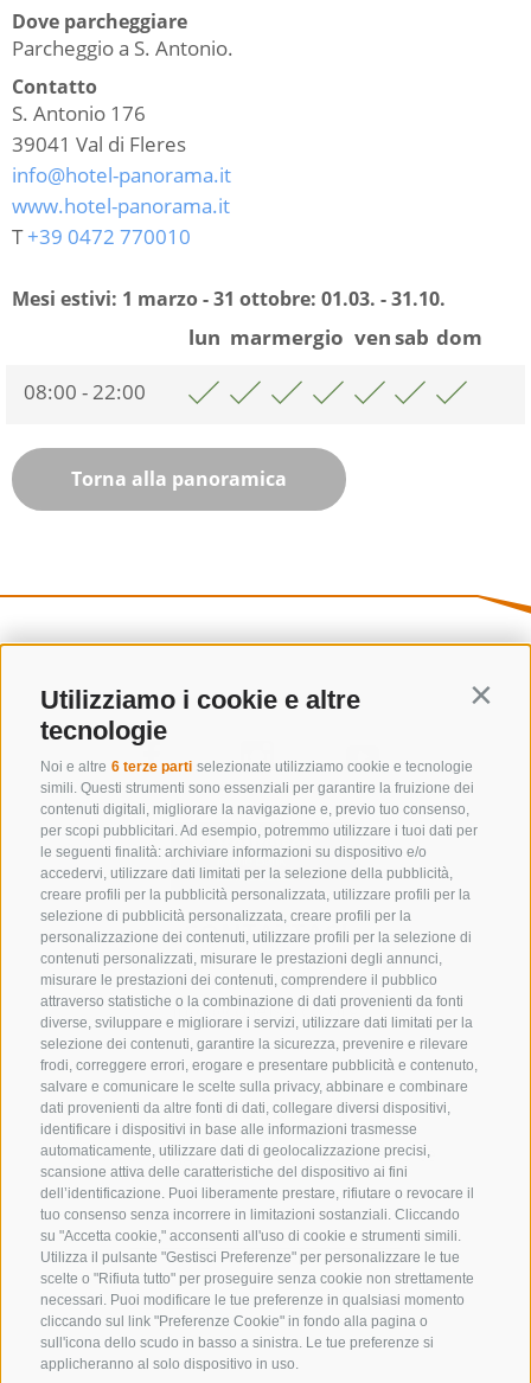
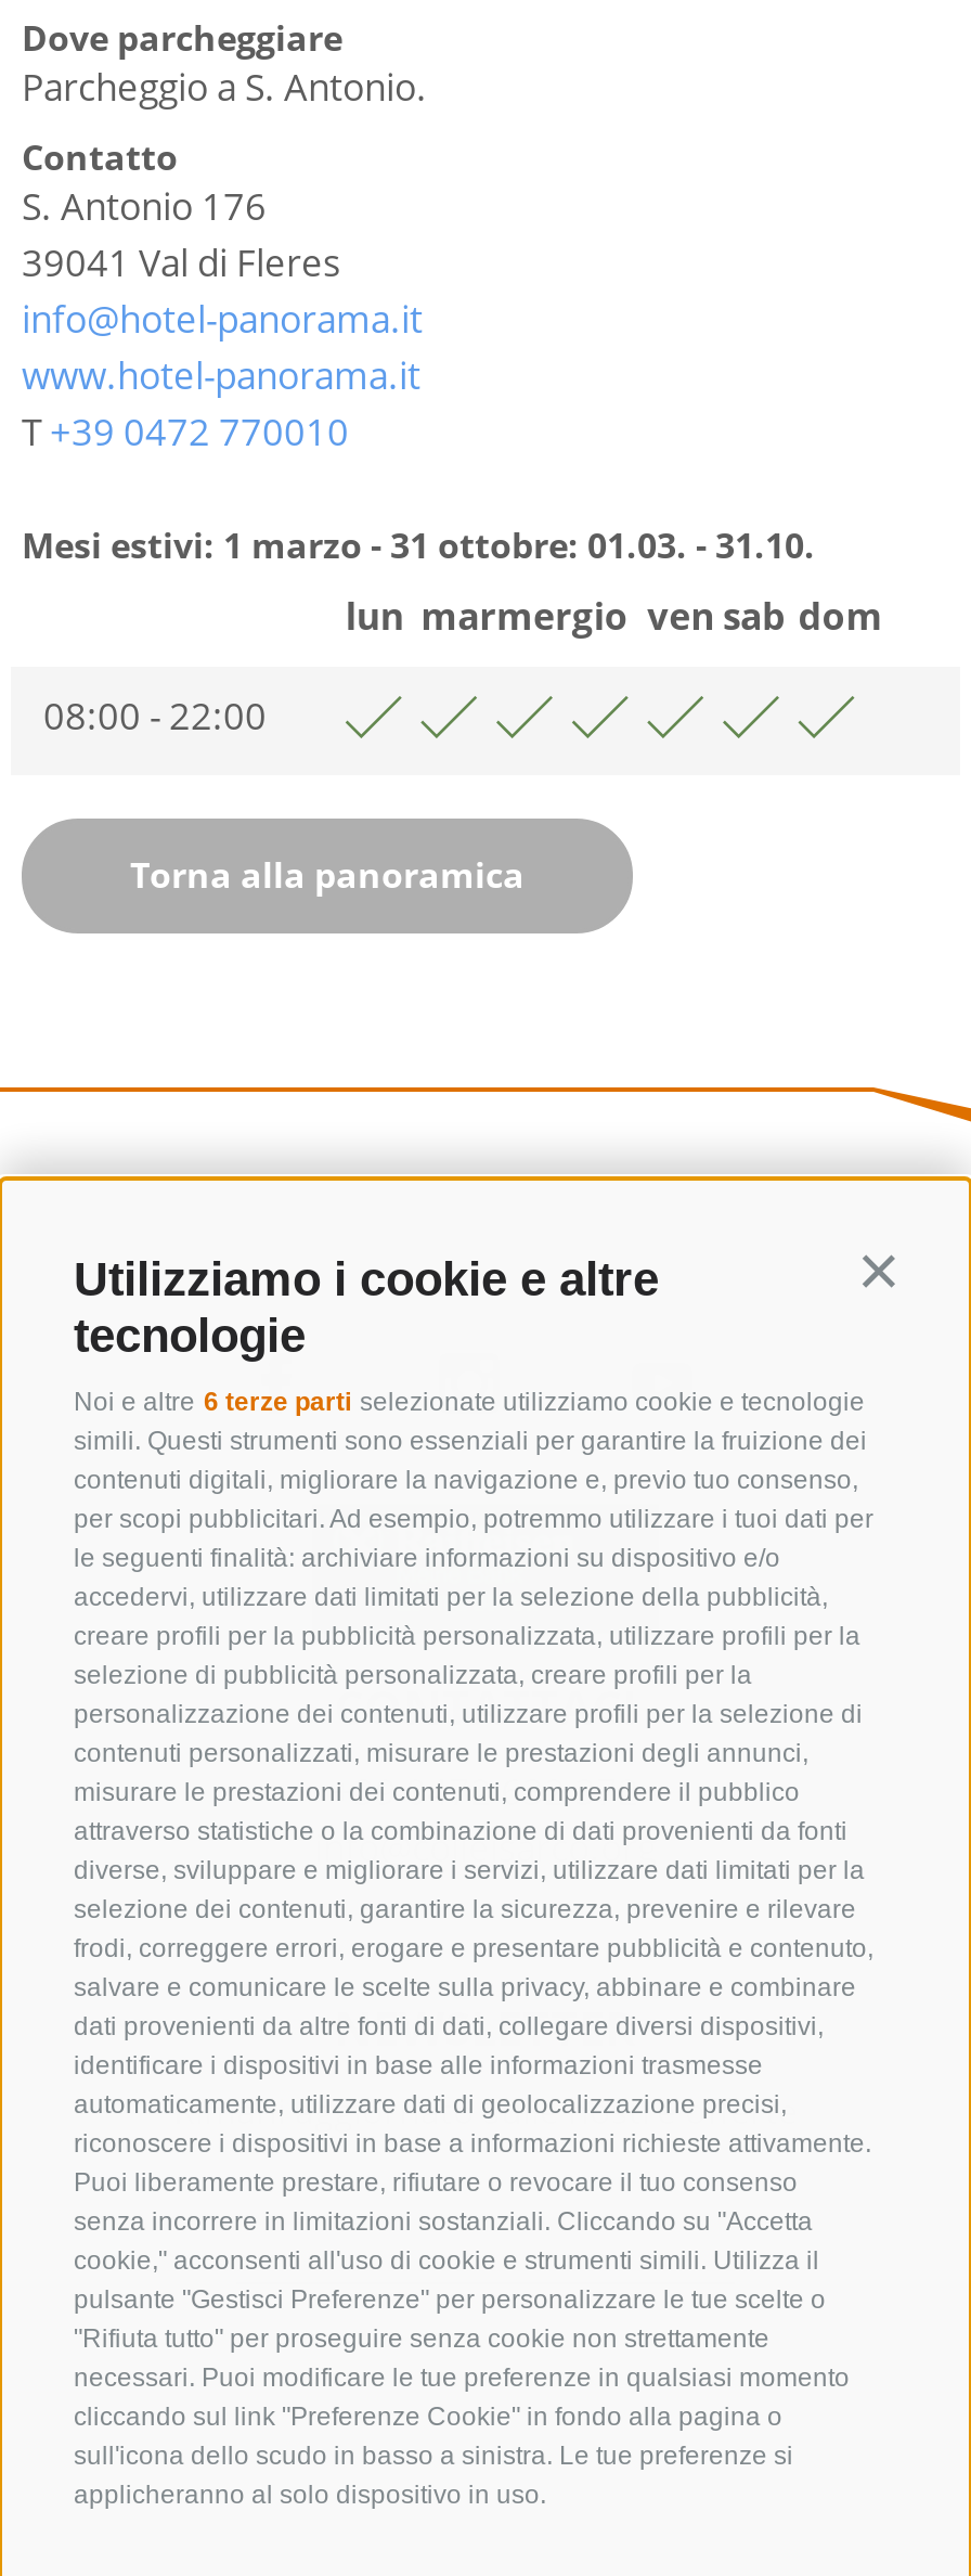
[40,1164,474,1287] scansione attiva delle caratteristiche del dispositivo ai fini | dell’identificazione. Puoi liberamente prestare, rifiutare o revocare il | tuo consenso senza incorrere in limitazioni sostanziali. Cliccando | su "Accetta cookie," acconsenti all'uso di cookie e strumenti simili. | Utilizza il pulsante "Gestisci Preferenze" per personalizzare le tue | scelte o "Rifiuta tutto" per proseguire senza cookie non strettamente -> [74,2129,871,2354] riconoscere i dispositivi in base a informazioni richieste attivamente. | Puoi liberamente prestare, rifiutare o revocare il tuo consenso | senza incorrere in limitazioni sostanziali. Cliccando su "Accetta | cookie," acconsenti all'uso di cookie e strumenti simili. Utilizza il | pulsante "Gestisci Preferenze" per personalizzare le tue scelte o | "Rifiuta tutto" per proseguire senza cookie non strettamente

